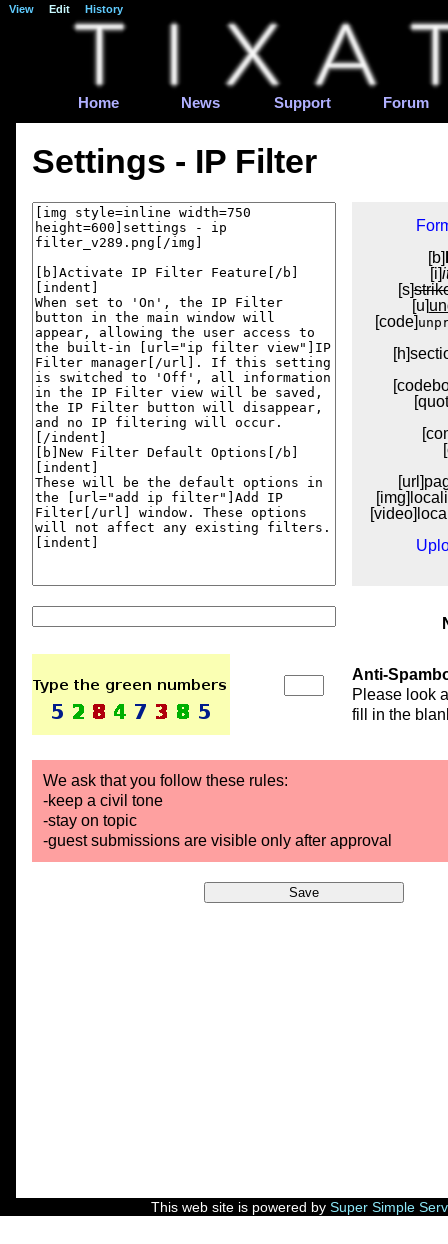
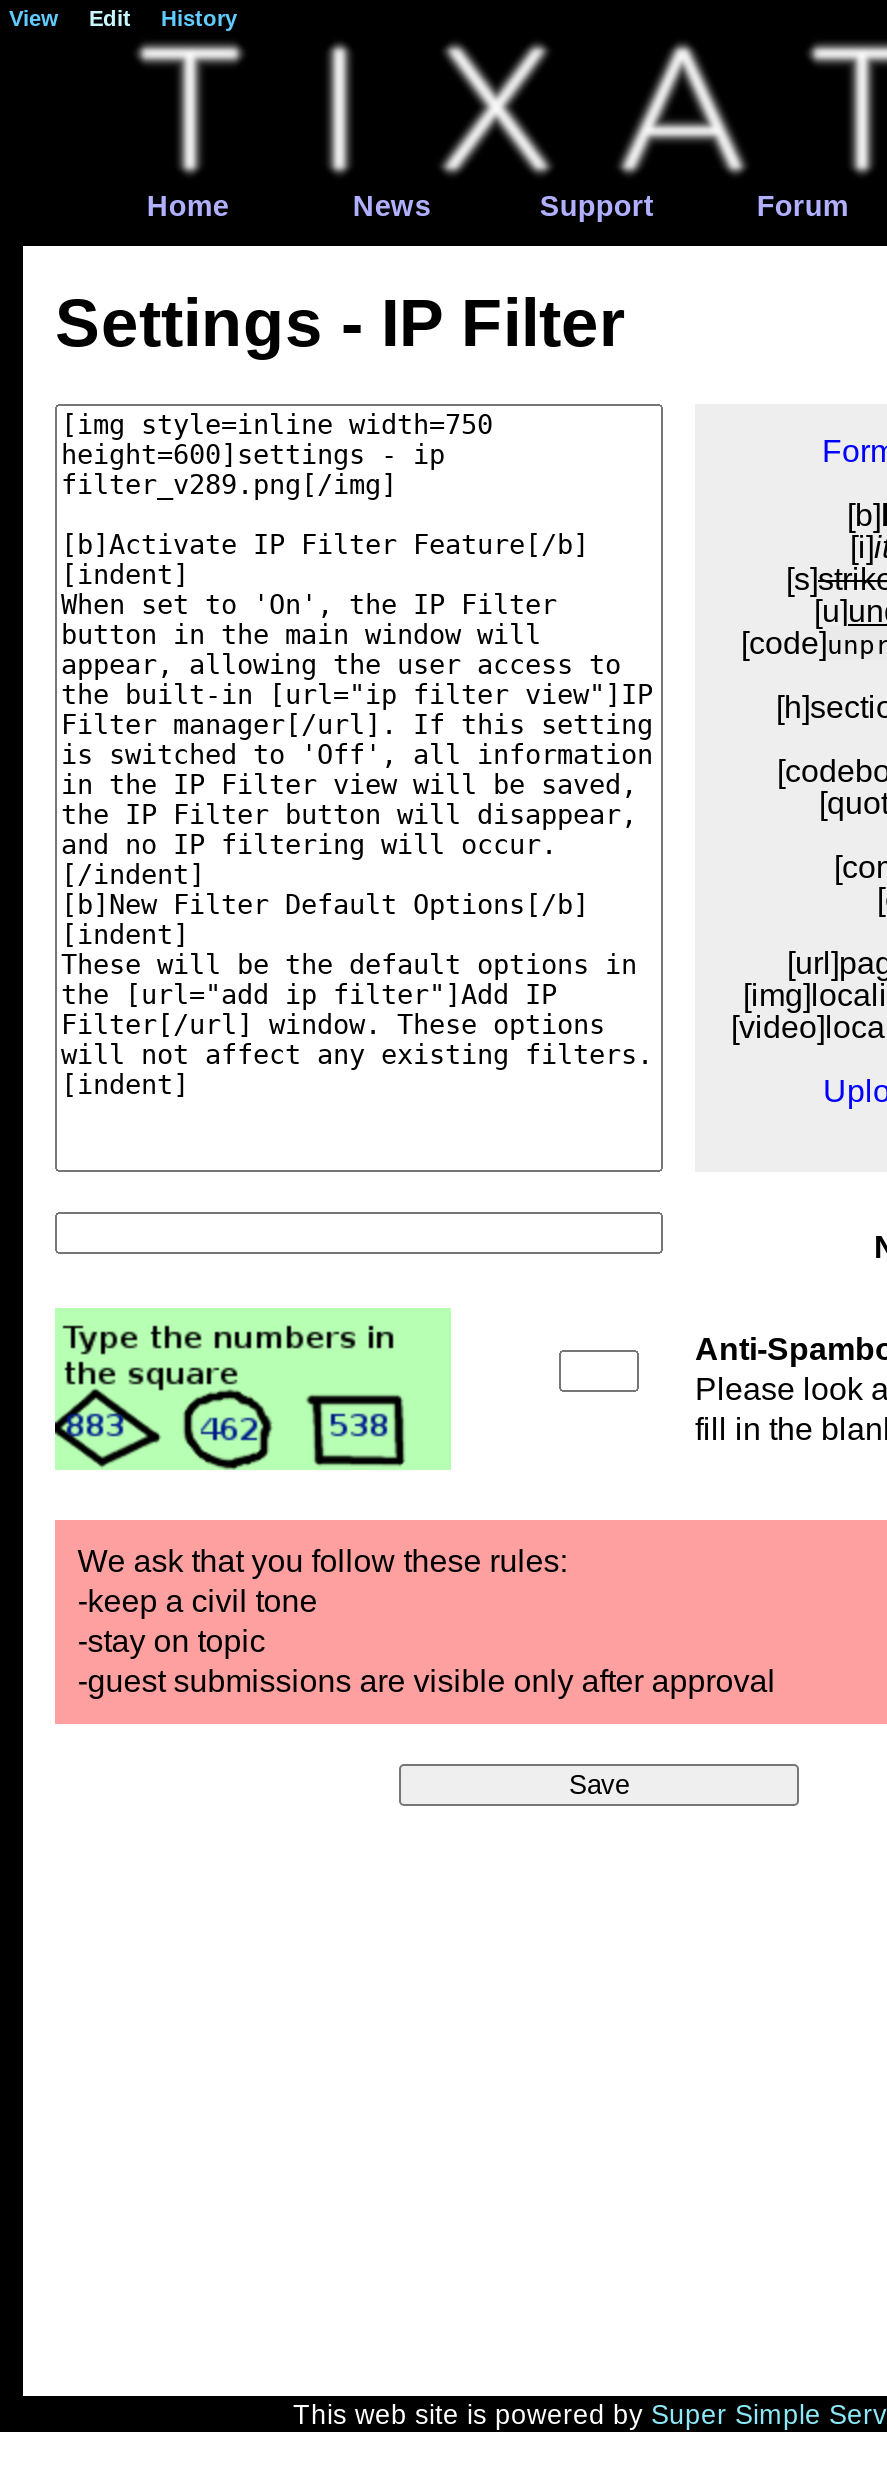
[32,655,229,735] [image] -> [53,1308,451,1472] [image]

